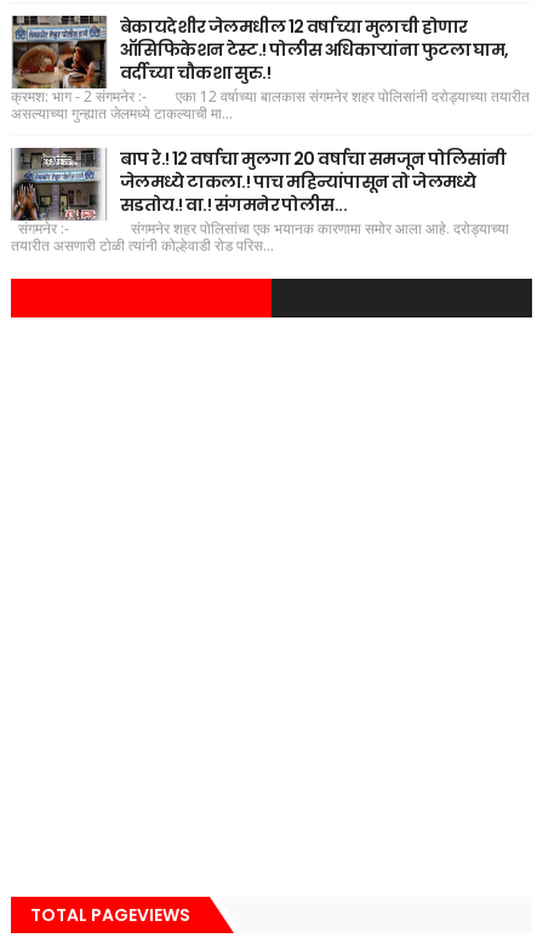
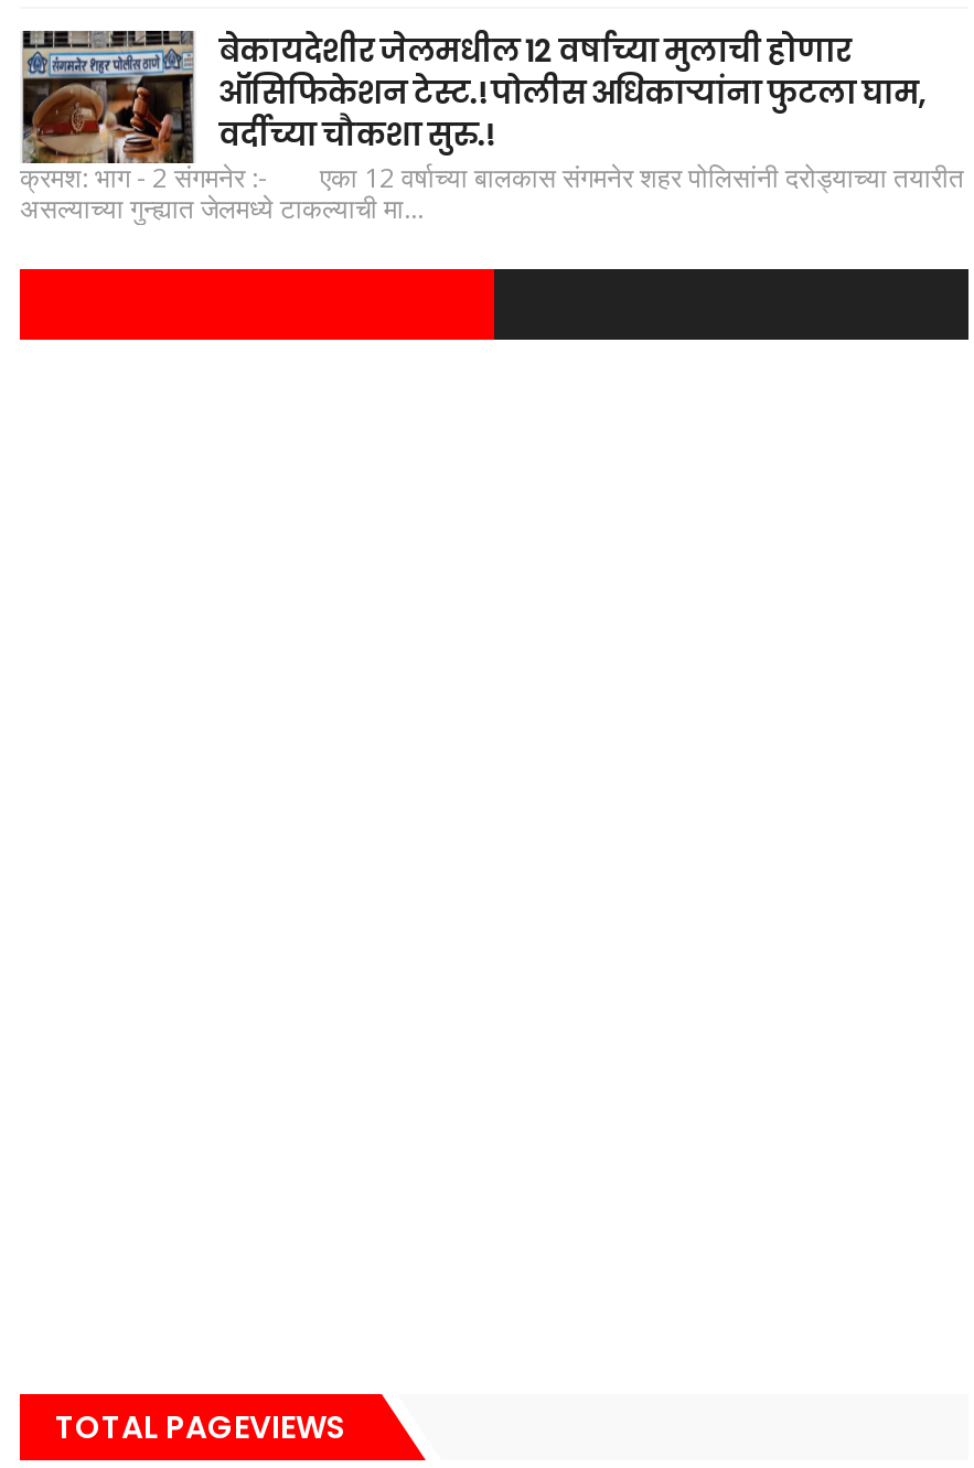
[11,147,509,256] [image] | बाप रे.! 12 वर्षाचा मुलगा 20 वर्षाचा समजून पोलिसांनी | जेलमध्ये टाकला.! पाच महिन्यांपासून तो जेलमध्ये | सडतोय.! वा.! संगमनेर पोलीस... | संगमनेर :- संगमनेर शहर पोलिसांचा एक भयानक कारणामा समोर आला आहे. दरोड्याच्या | तयारीत असणारी टोळी त्यांनी कोल्हेवाडी रोड परिस... -> none

